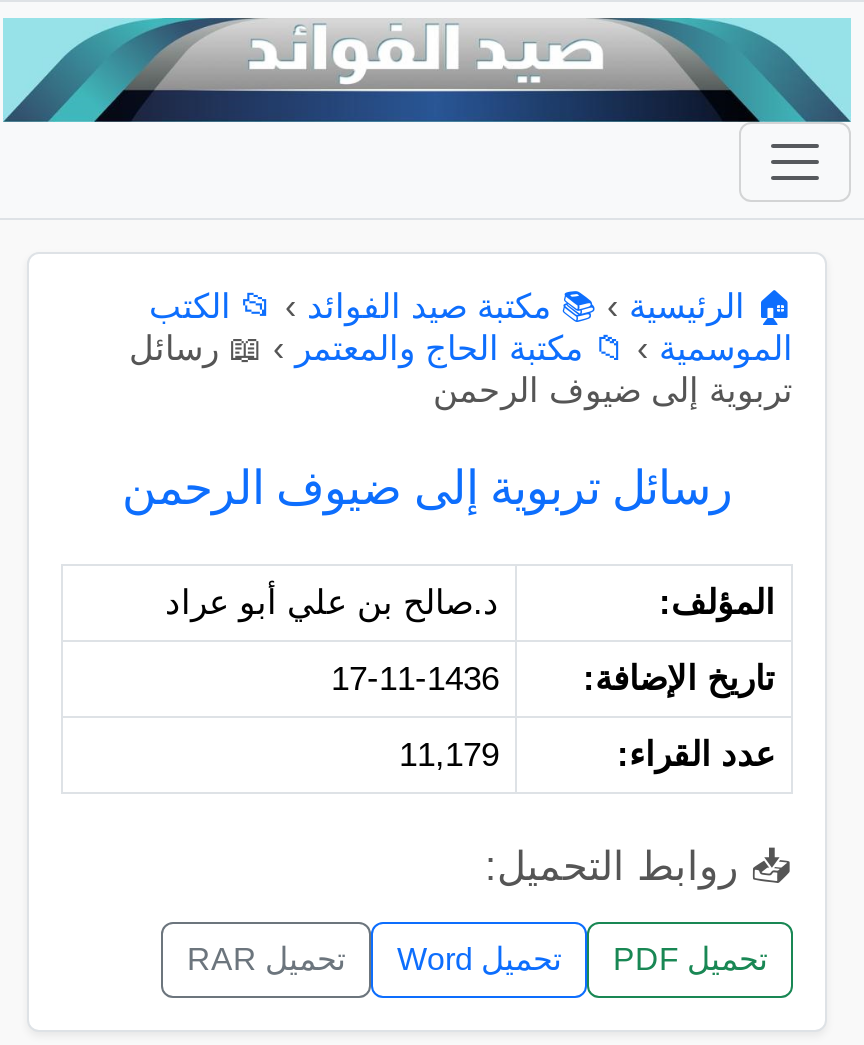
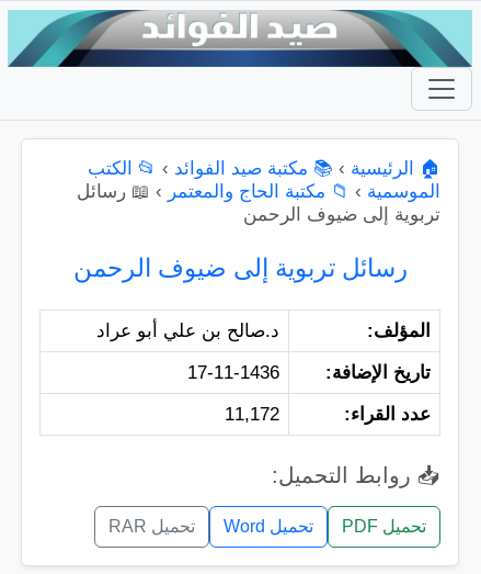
[399,736,499,774] 11,179 -> [225,404,279,425] 11,172

